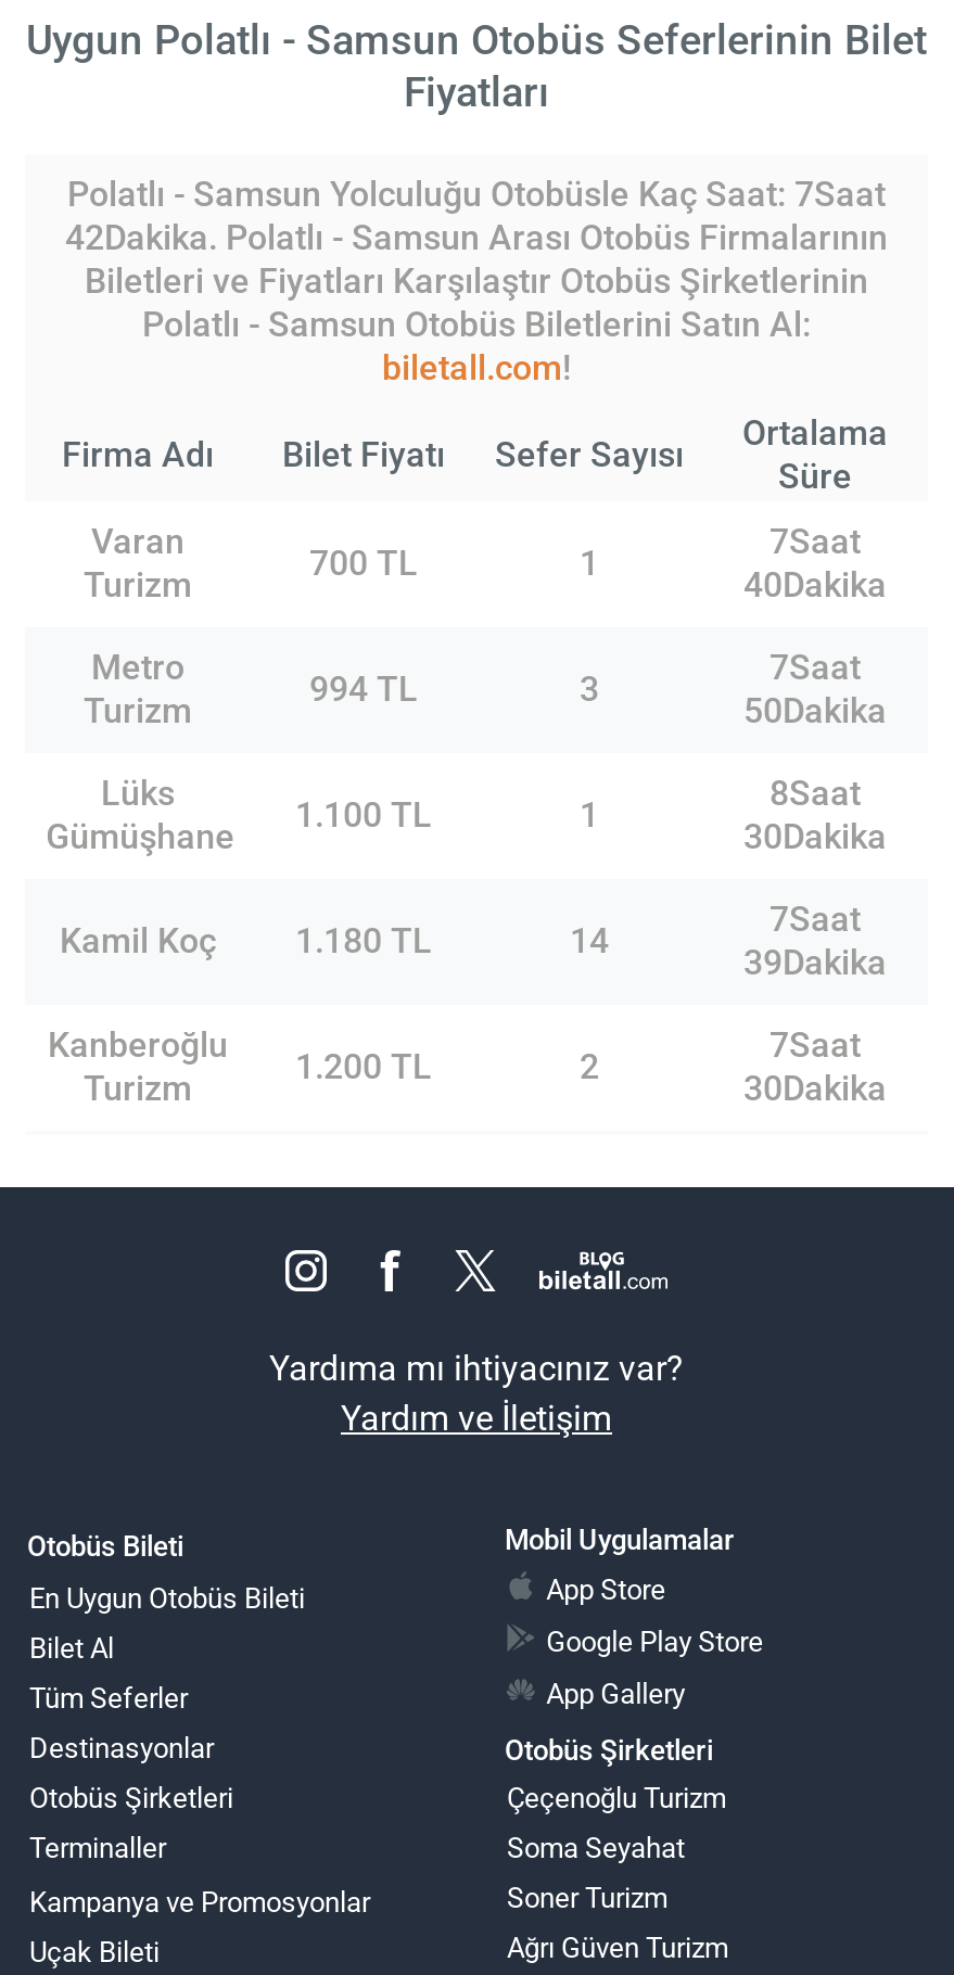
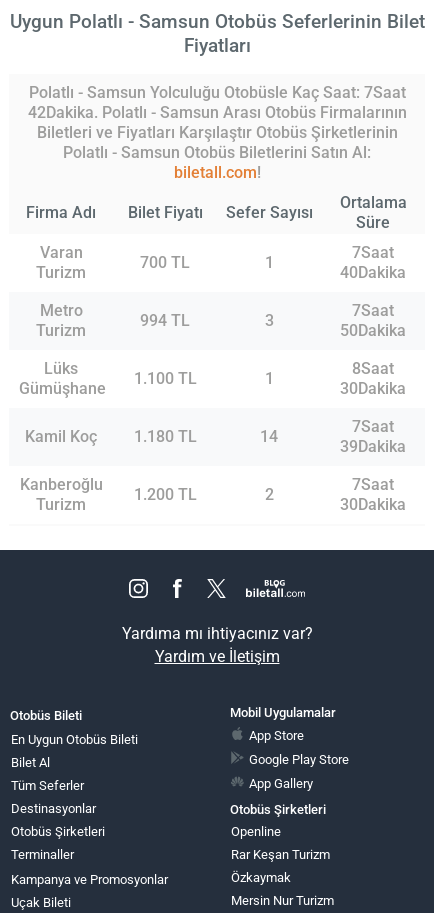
[507,1781,726,1814] Çeçenoğlu Turizm -> [231,824,281,839] Openline
[507,1831,685,1864] Soma Seyahat -> [231,847,330,862] Rar Keşan Turizm
[507,1881,667,1914] Soner Turizm -> [231,870,291,885] Özkaymak
[507,1931,728,1963] Ağrı Güven Turizm -> [231,893,334,908] Mersin Nur Turizm

